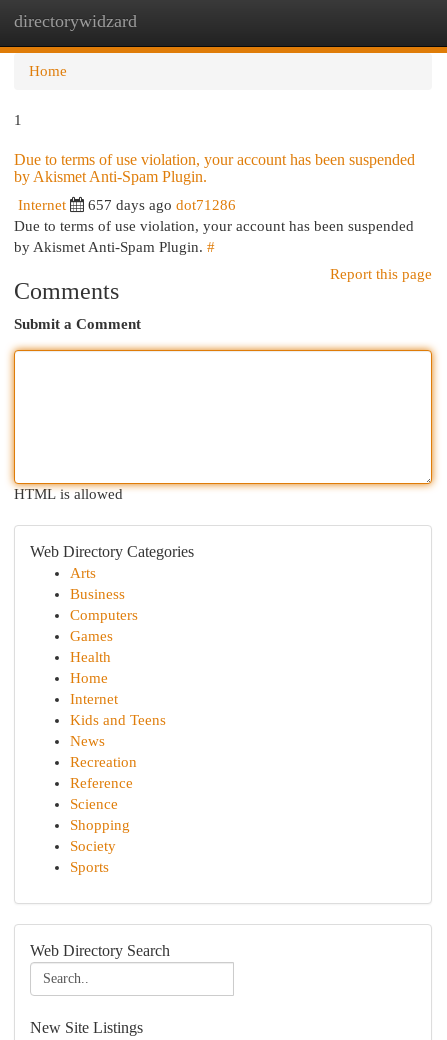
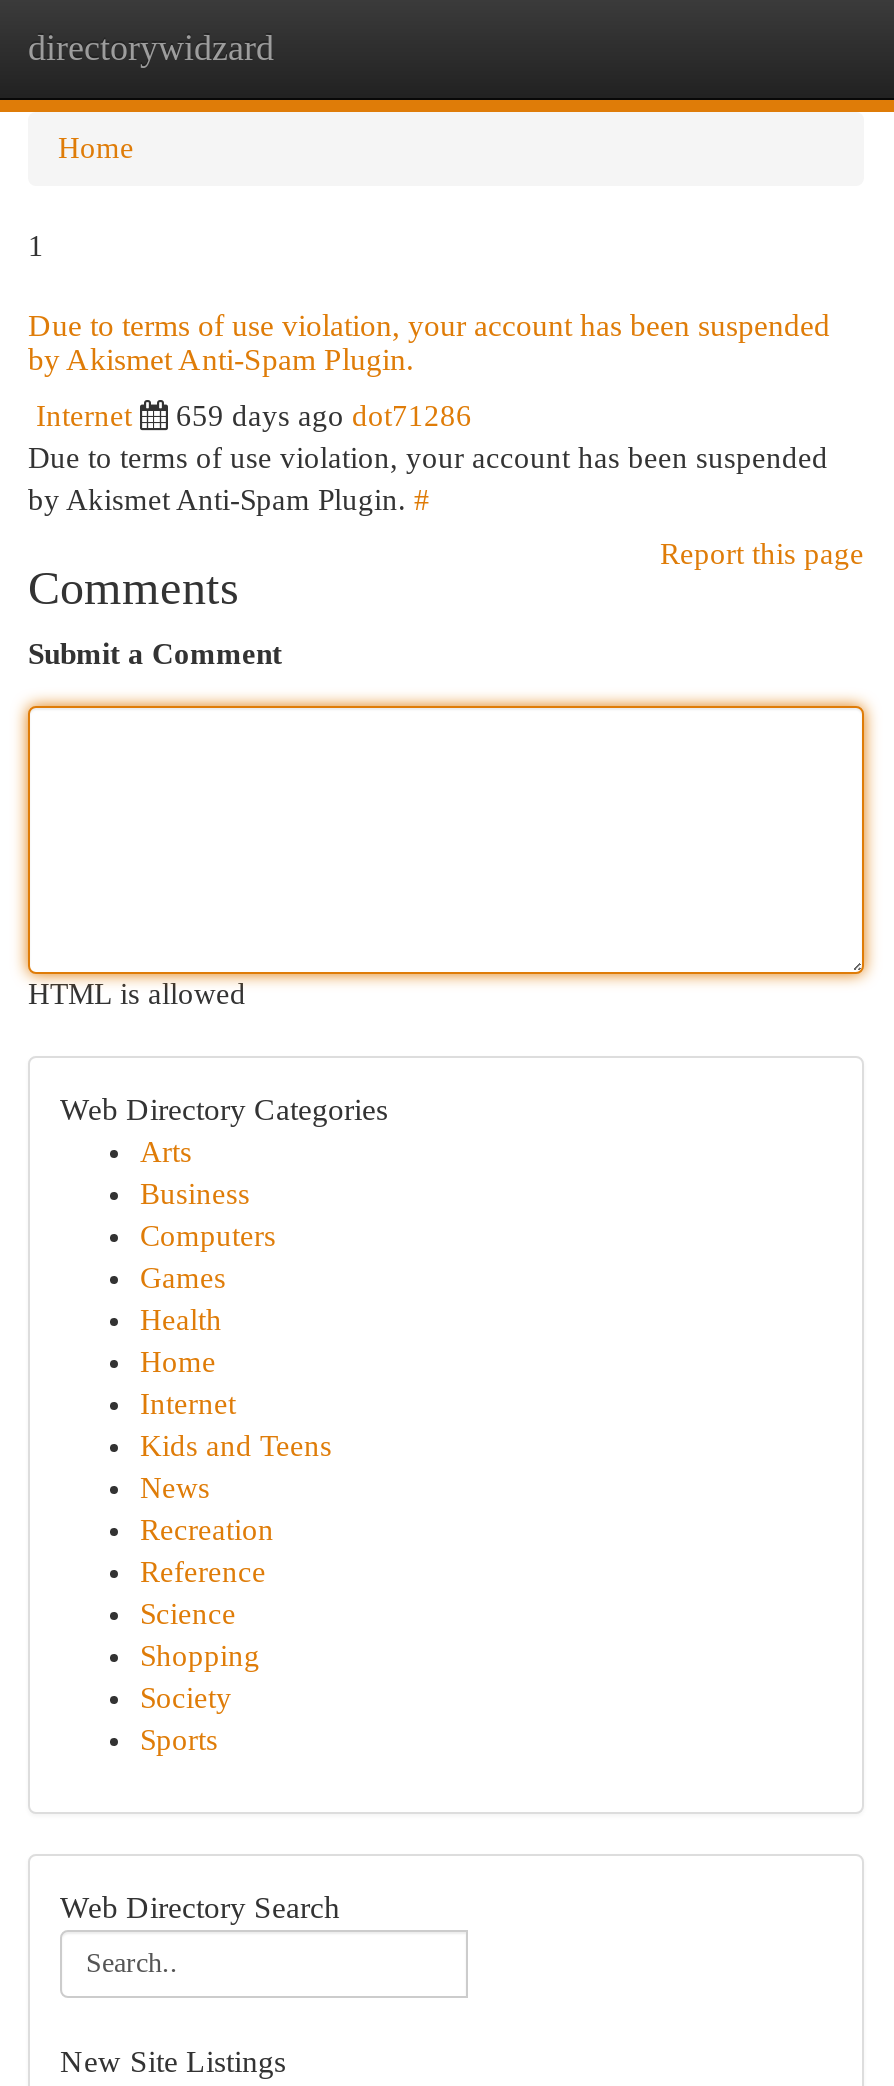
[18,197,236,213] Internet 657 days ago dot71286 -> [36,400,472,432] Internet 659 days ago dot71286

